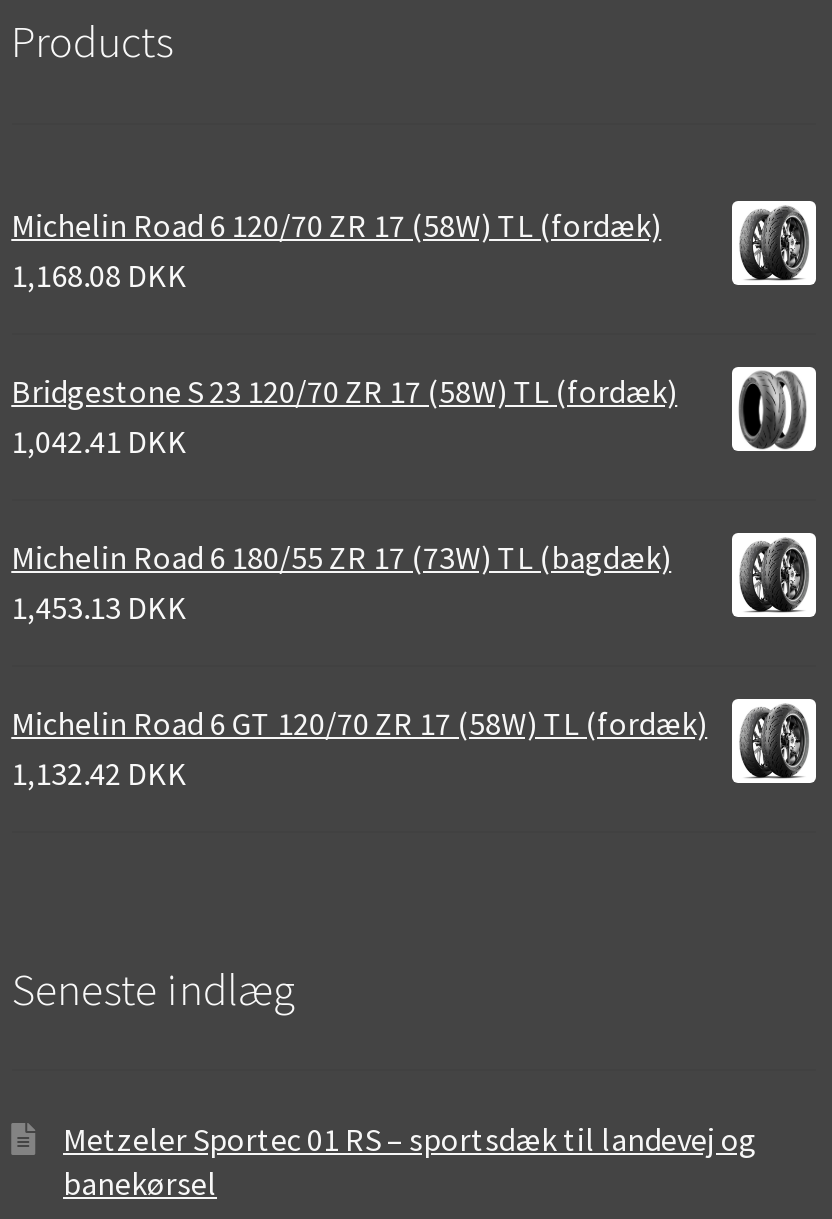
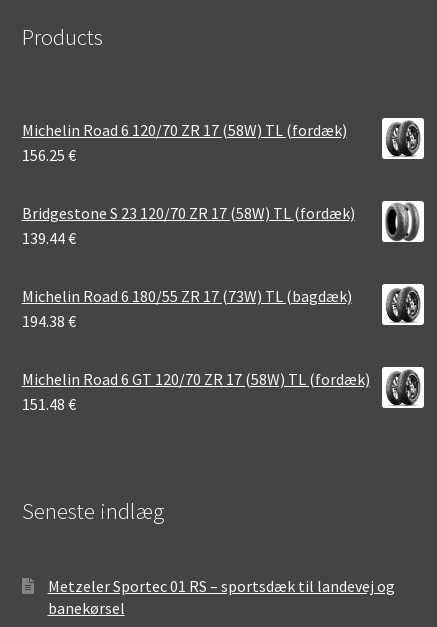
[11,256,187,296] 1,168.08 DKK -> [22,144,76,164] 156.25 €
[11,422,187,462] 1,042.41 DKK -> [22,227,76,247] 139.44 €
[11,588,187,628] 1,453.13 DKK -> [22,310,76,330] 194.38 €
[11,754,187,794] 1,132.42 DKK -> [22,393,76,413] 151.48 €

